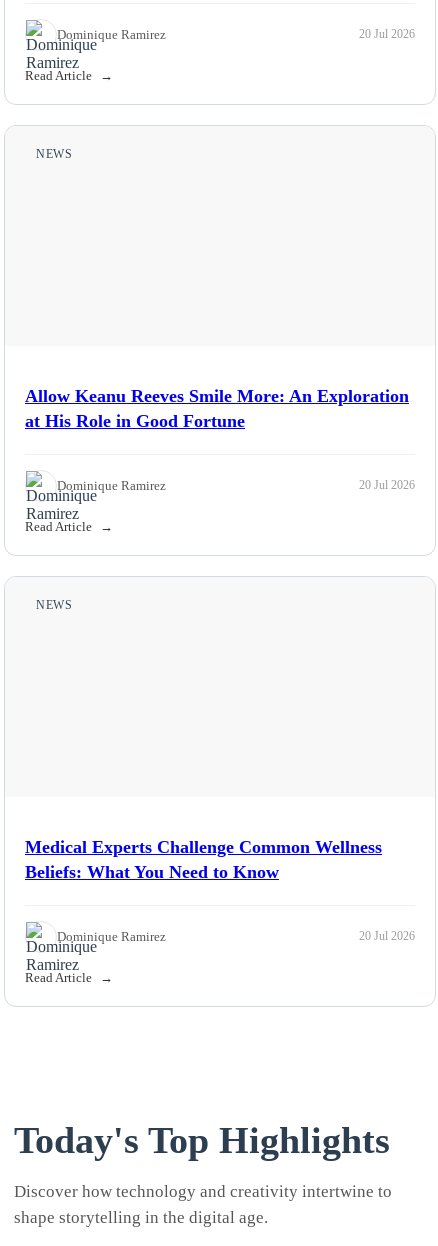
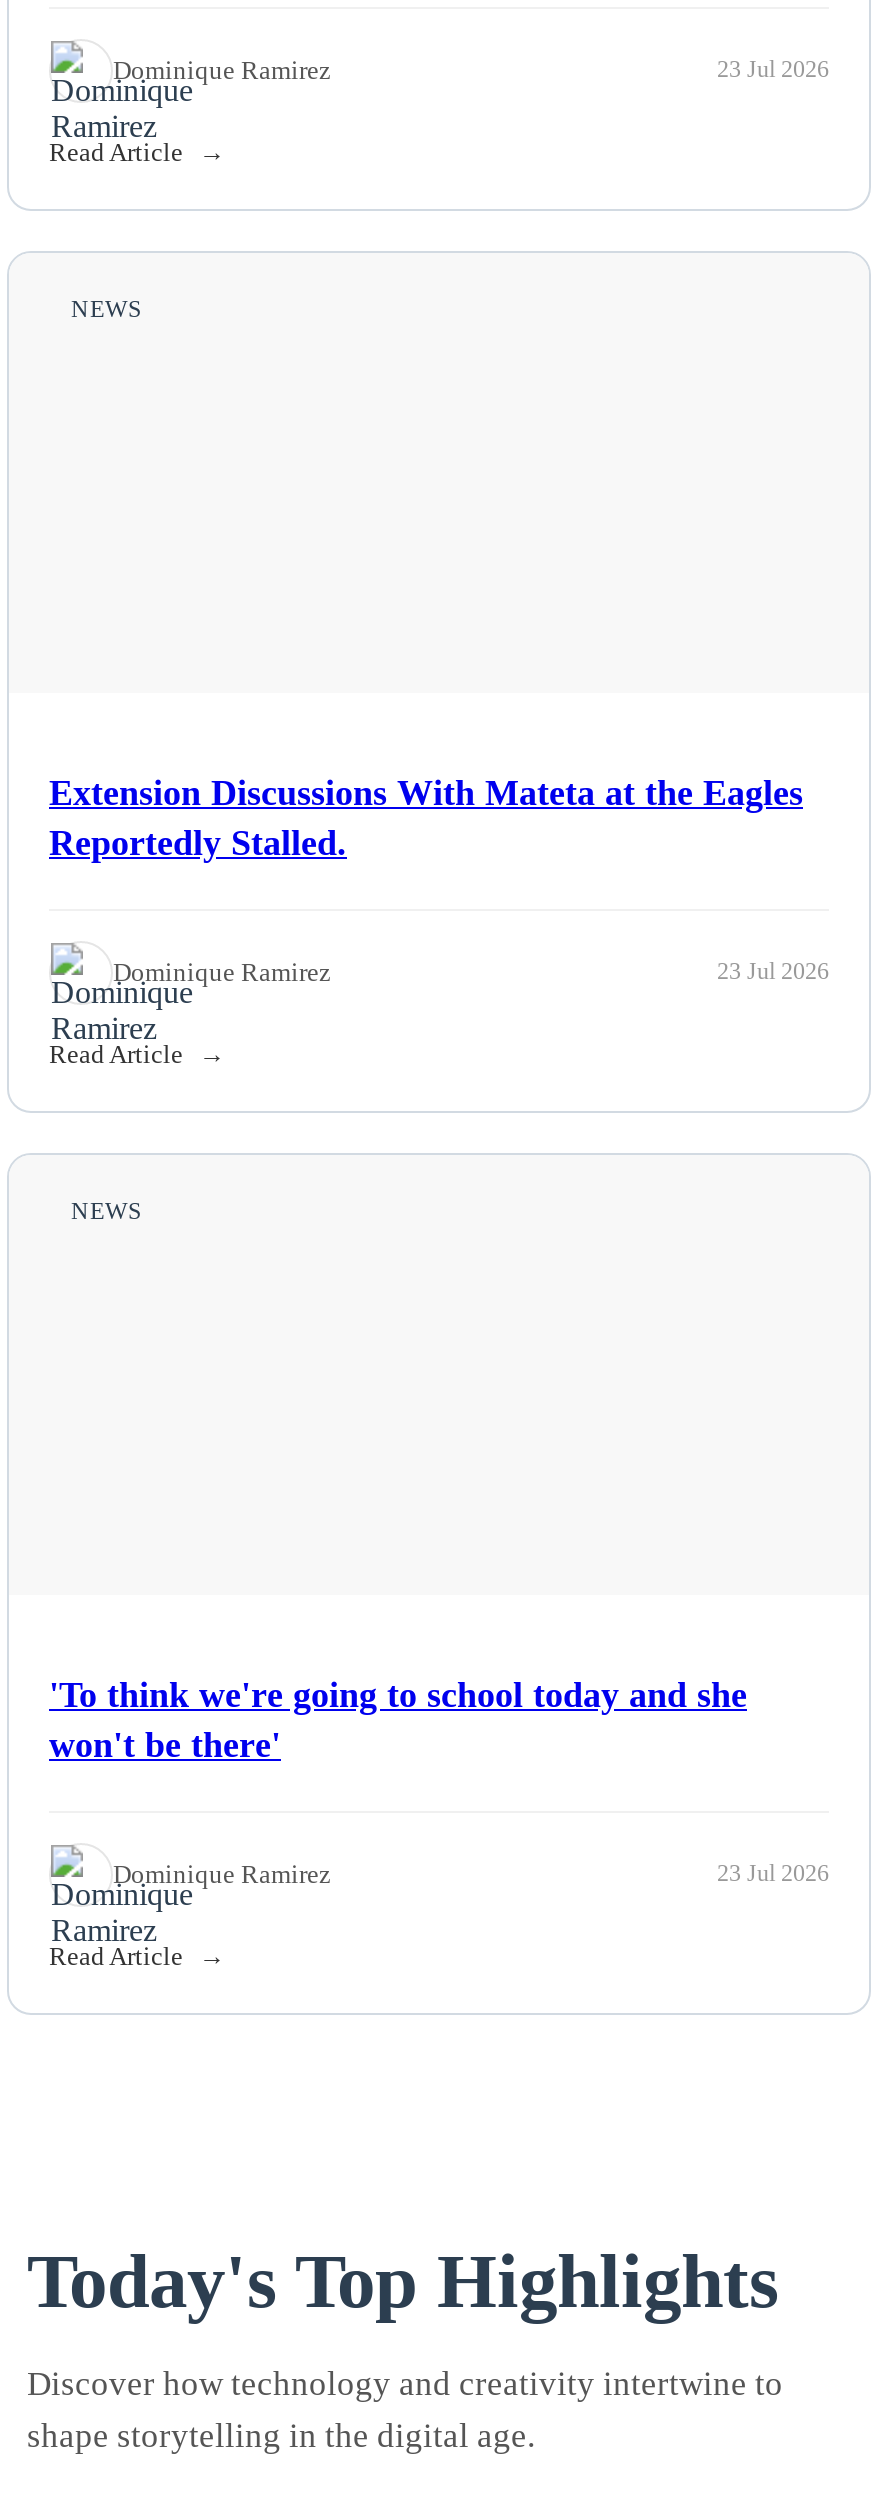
[359,27,415,41] 20 Jul 2026 -> [717,55,829,83] 23 Jul 2026
[25,386,409,431] Allow Keanu Reeves Smile More: An Exploration | at His Role in Good Fortune -> [49,772,803,862] Extension Discussions With Mateta at the Eagles | Reportedly Stalled.
[359,478,415,492] 20 Jul 2026 -> [717,957,829,985] 23 Jul 2026
[25,837,382,882] Medical Experts Challenge Common Wellness | Beliefs: What You Need to Know -> [49,1674,747,1764] 'To think we're going to school today and she | won't be there'
[359,929,415,943] 20 Jul 2026 -> [717,1859,829,1887] 23 Jul 2026

